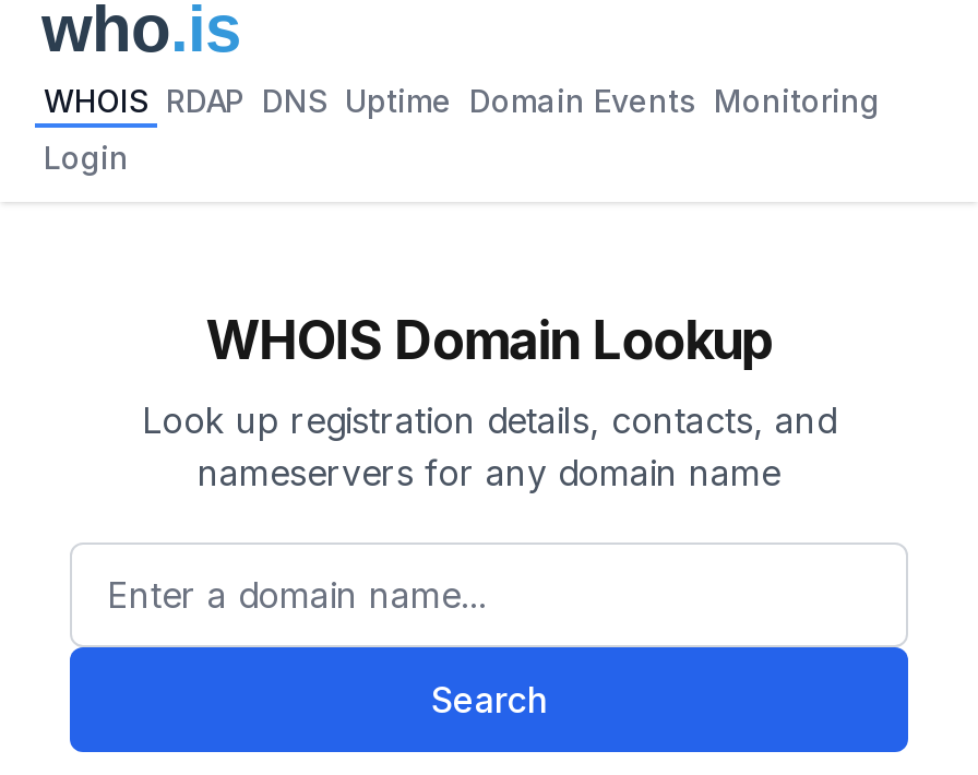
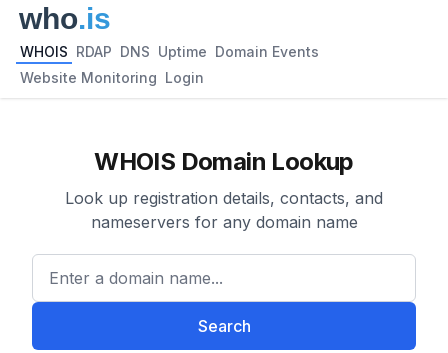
[44,82,880,119] WHOIS RDAP DNS Uptime Domain Events Monitoring -> [20,43,319,60] WHOIS RDAP DNS Uptime Domain Events
[44,139,129,176] Login -> [20,69,204,86] Website Monitoring Login

